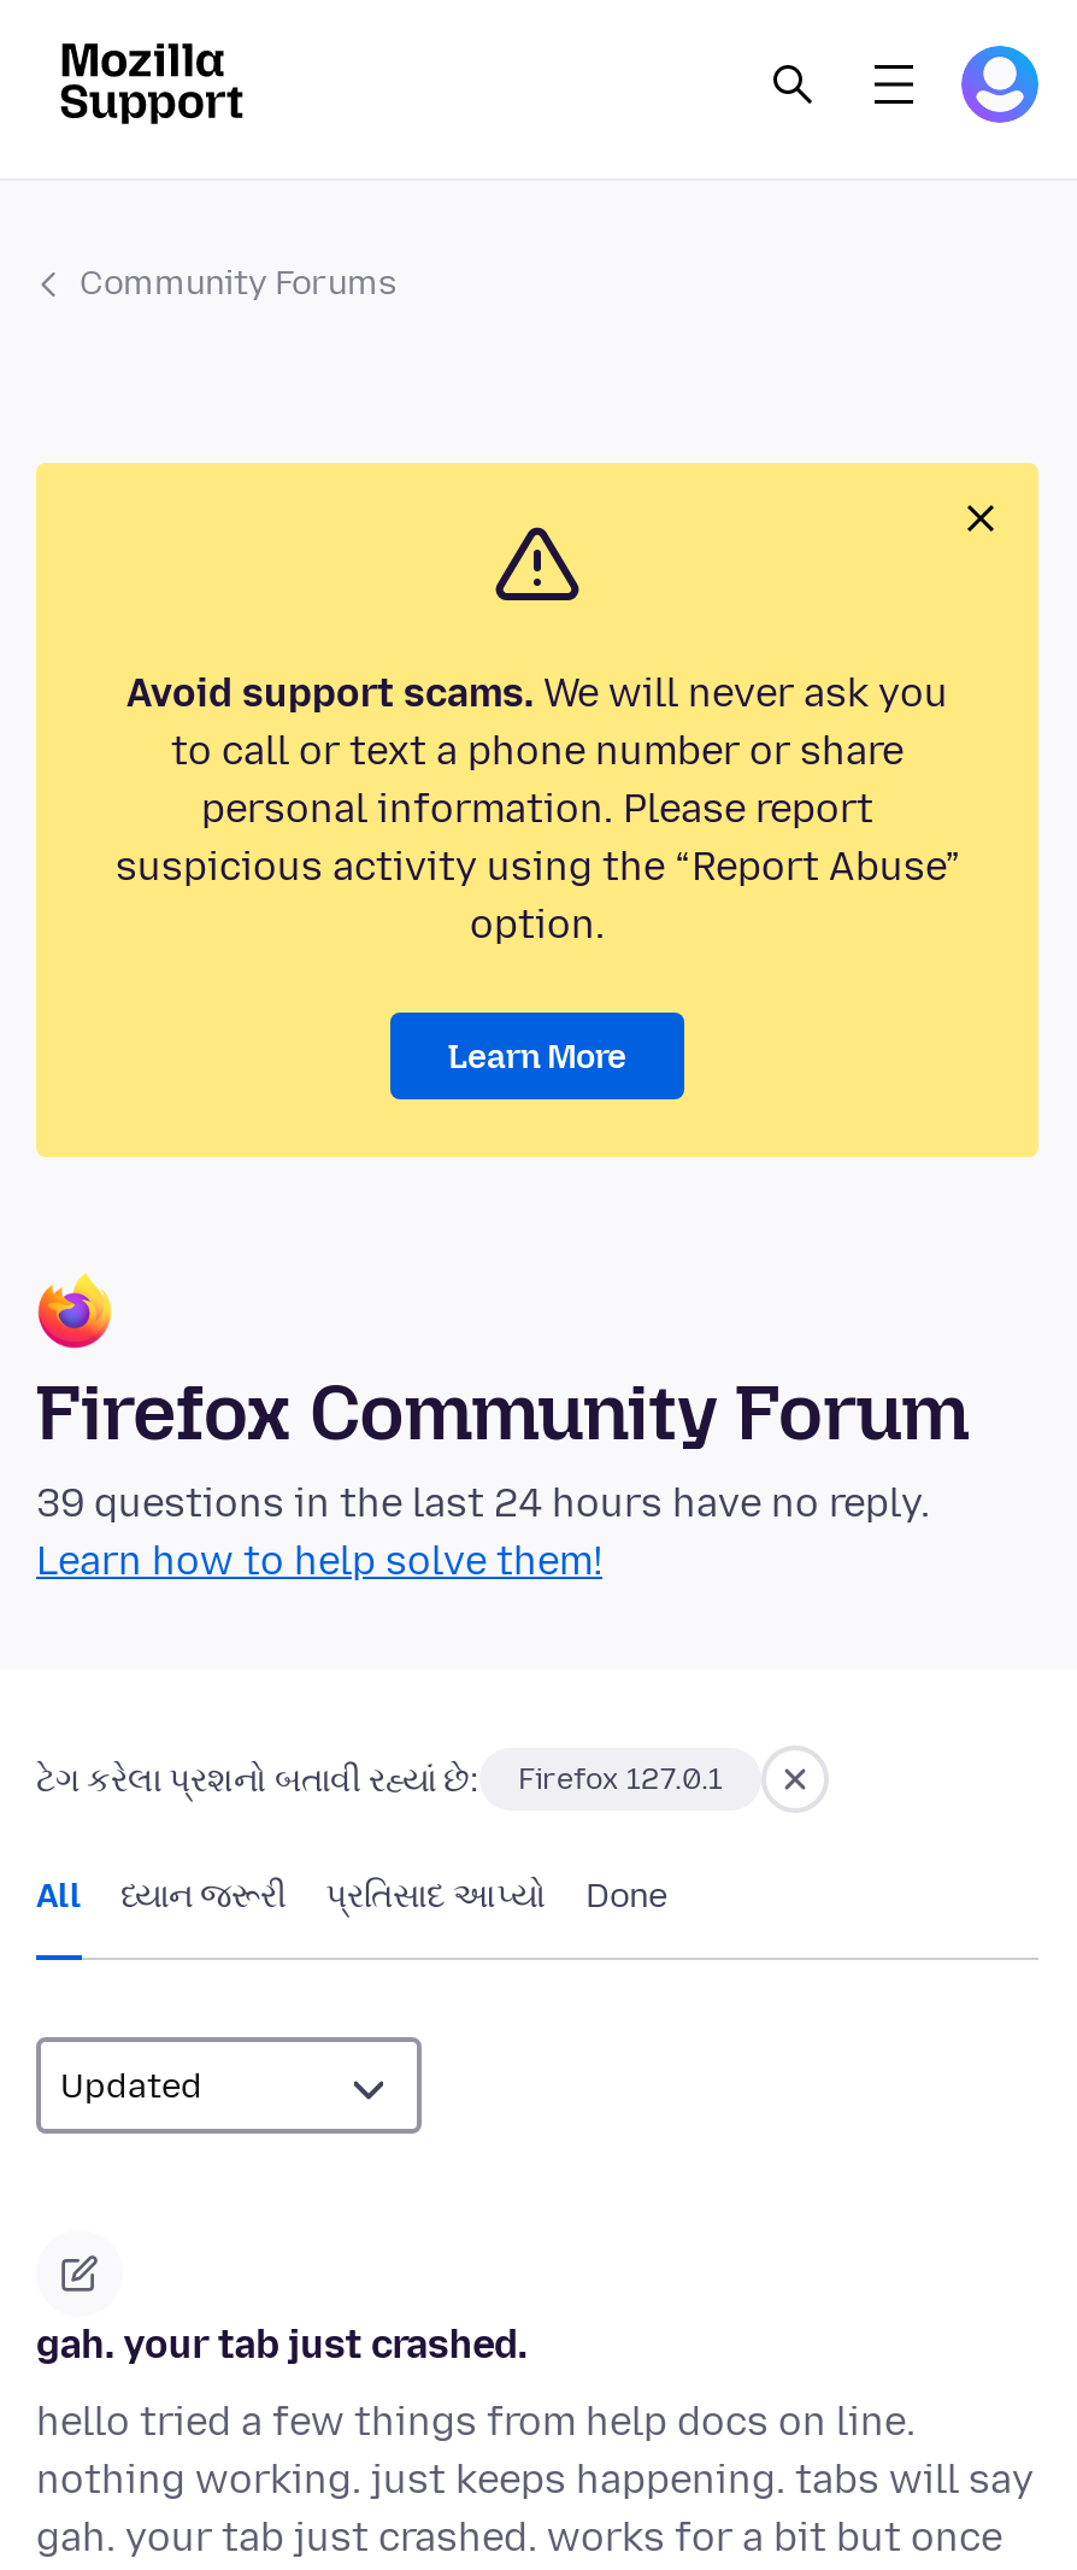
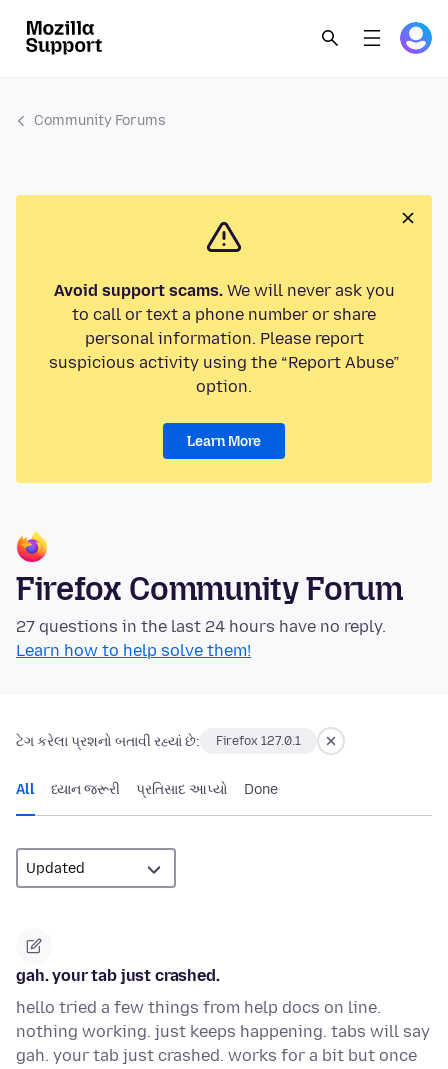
[36,1481,930,1527] 39 questions in the last 24 hours have no reply. -> [16,617,386,636] 27 questions in the last 24 hours have no reply.

